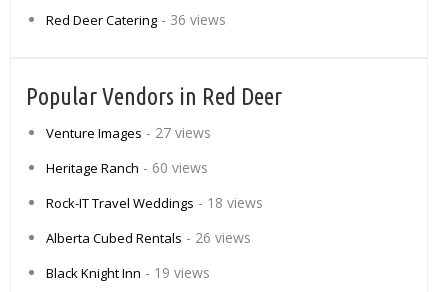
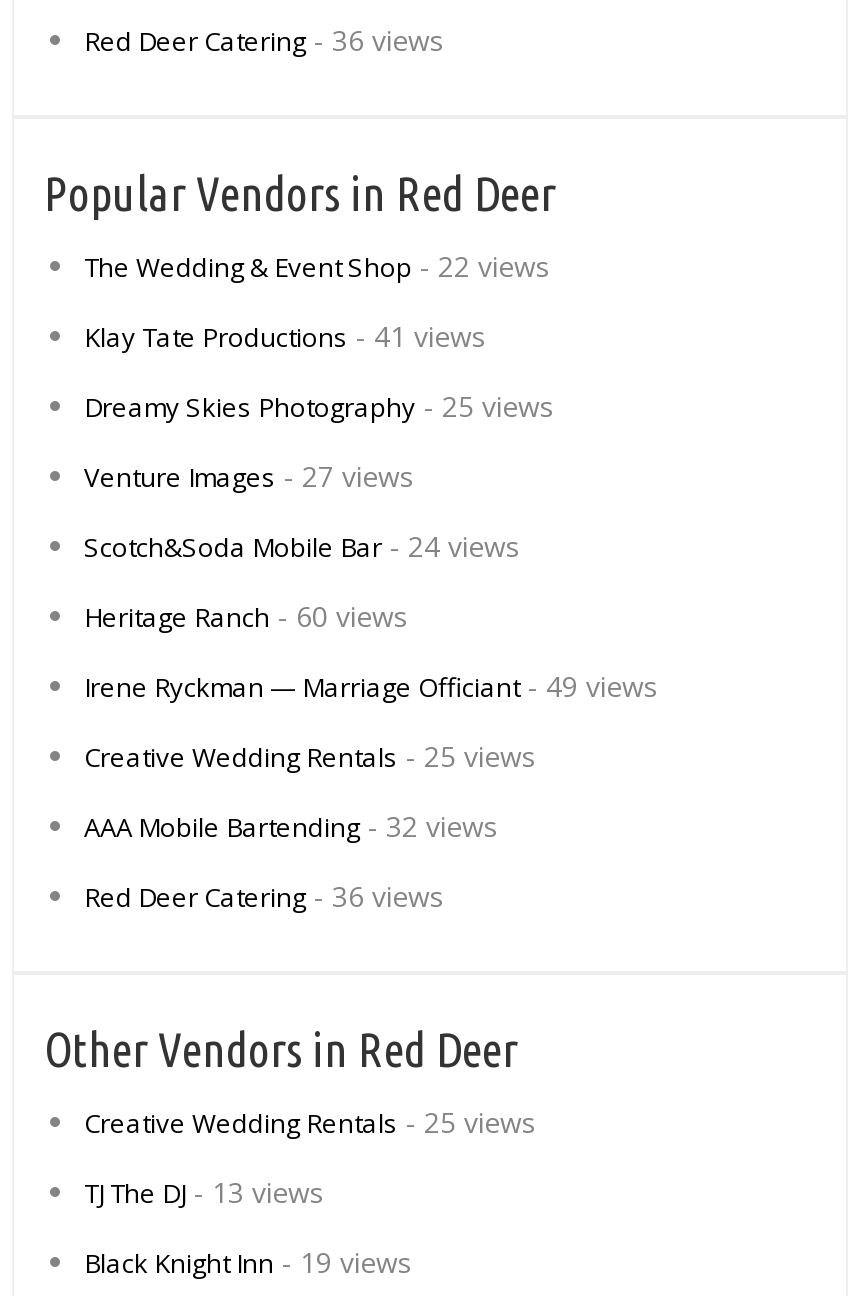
none -> [84,247,554,425] The Wedding & Event Shop - 22 views | Klay Tate Productions - 41 views | Dreamy Skies Photography - 25 views
none -> [84,527,520,565] Scotch&Soda Mobile Bar - 24 views
[46,193,263,247] Rock-IT Travel Weddings - 18 views | Alberta Cubed Rentals - 26 views -> [44,667,658,1211] Irene Ryckman — Marriage Officiant - 49 views | Creative Wedding Rentals - 25 views | AAA Mobile Bartending - 32 views | Red Deer Catering - 36 views | Other Vendors in Red Deer | Creative Wedding Rentals - 25 views | TJ The DJ - 13 views

